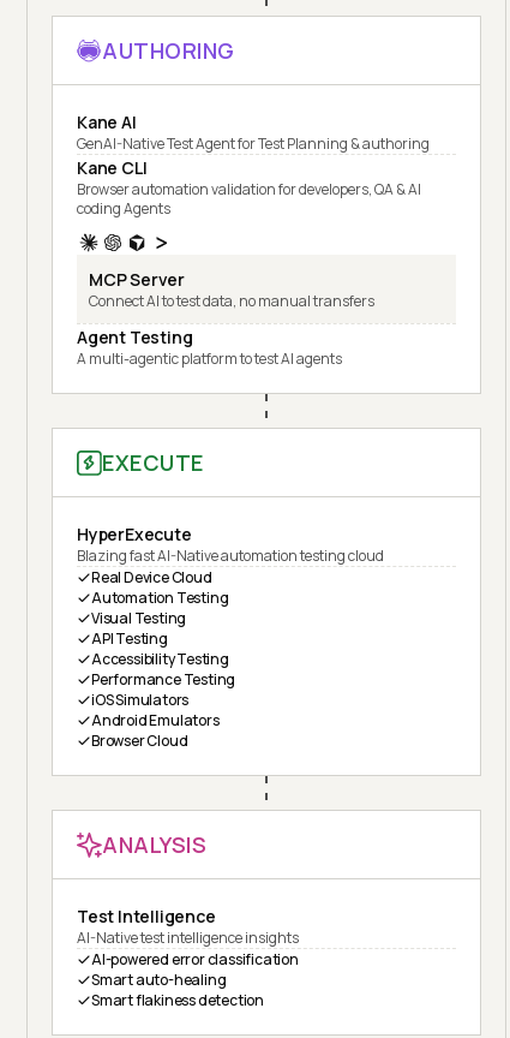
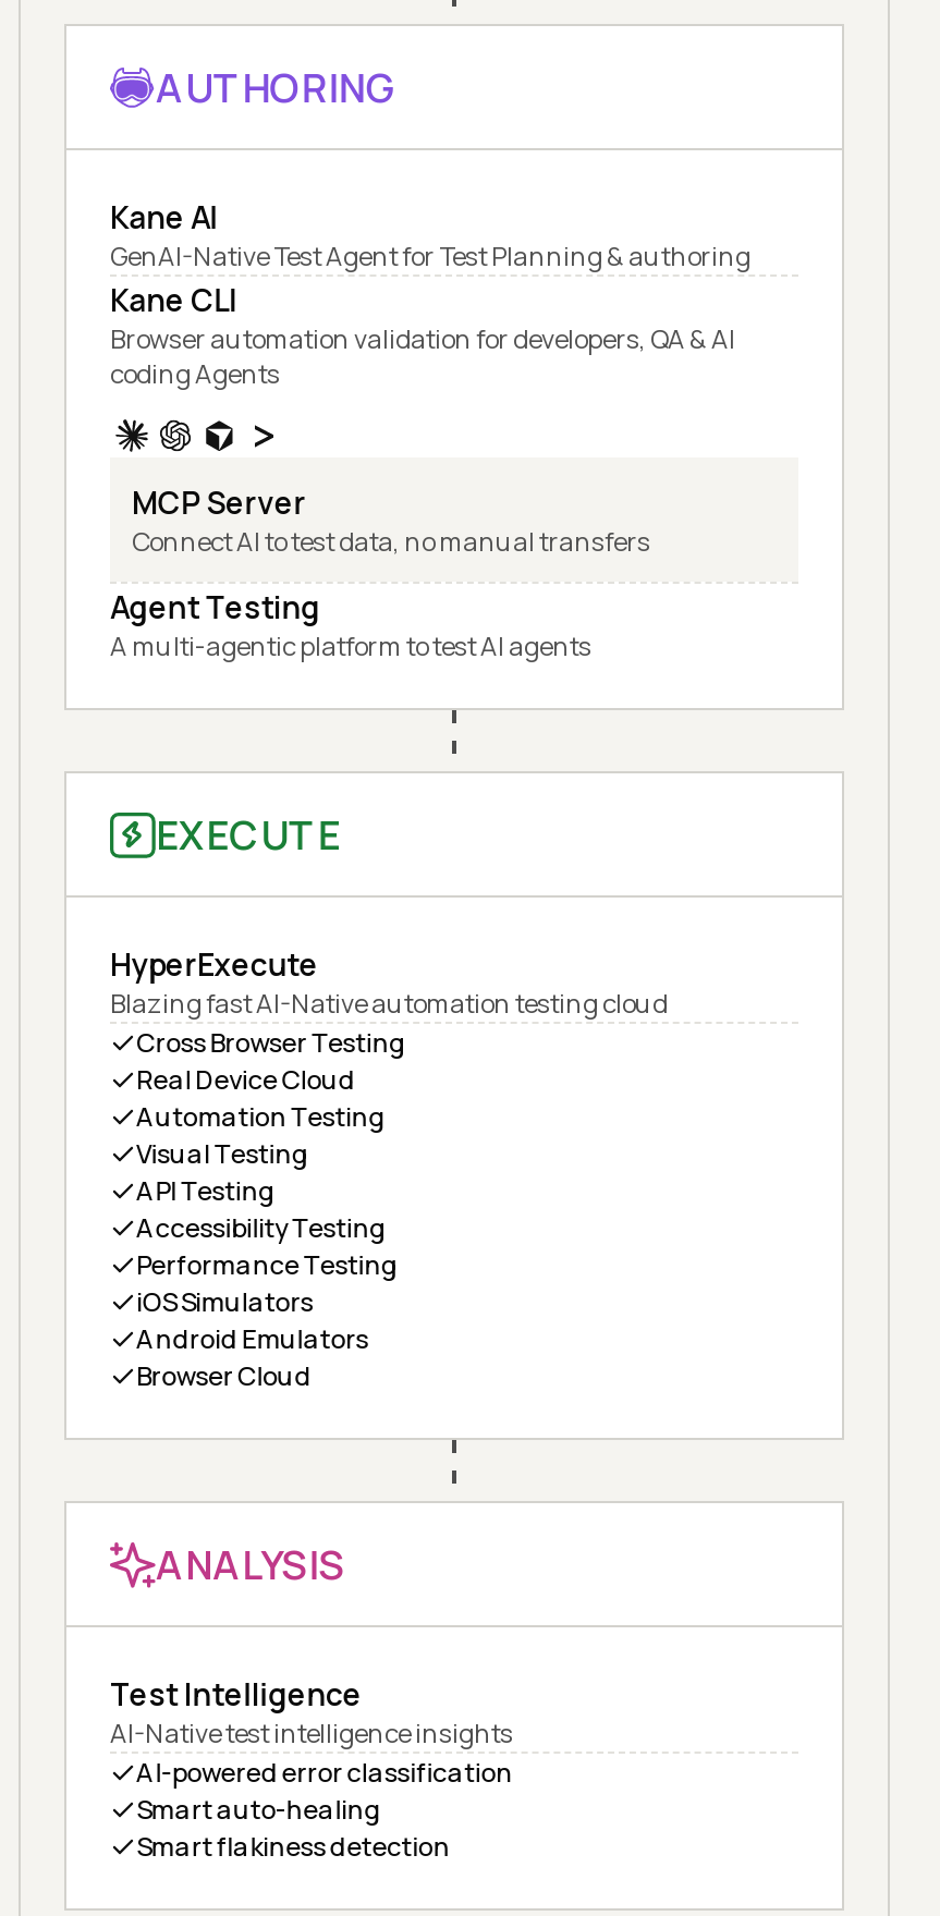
none -> [136,1024,406,1061] Cross Browser Testing

